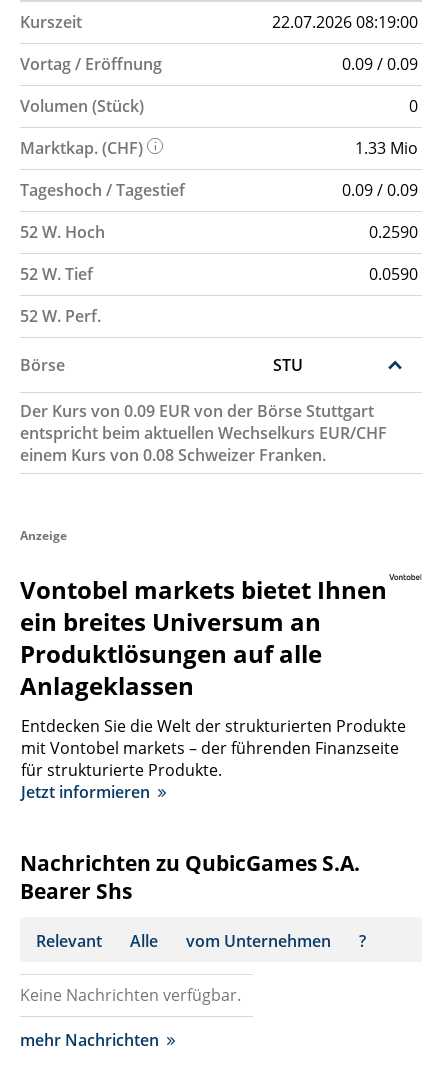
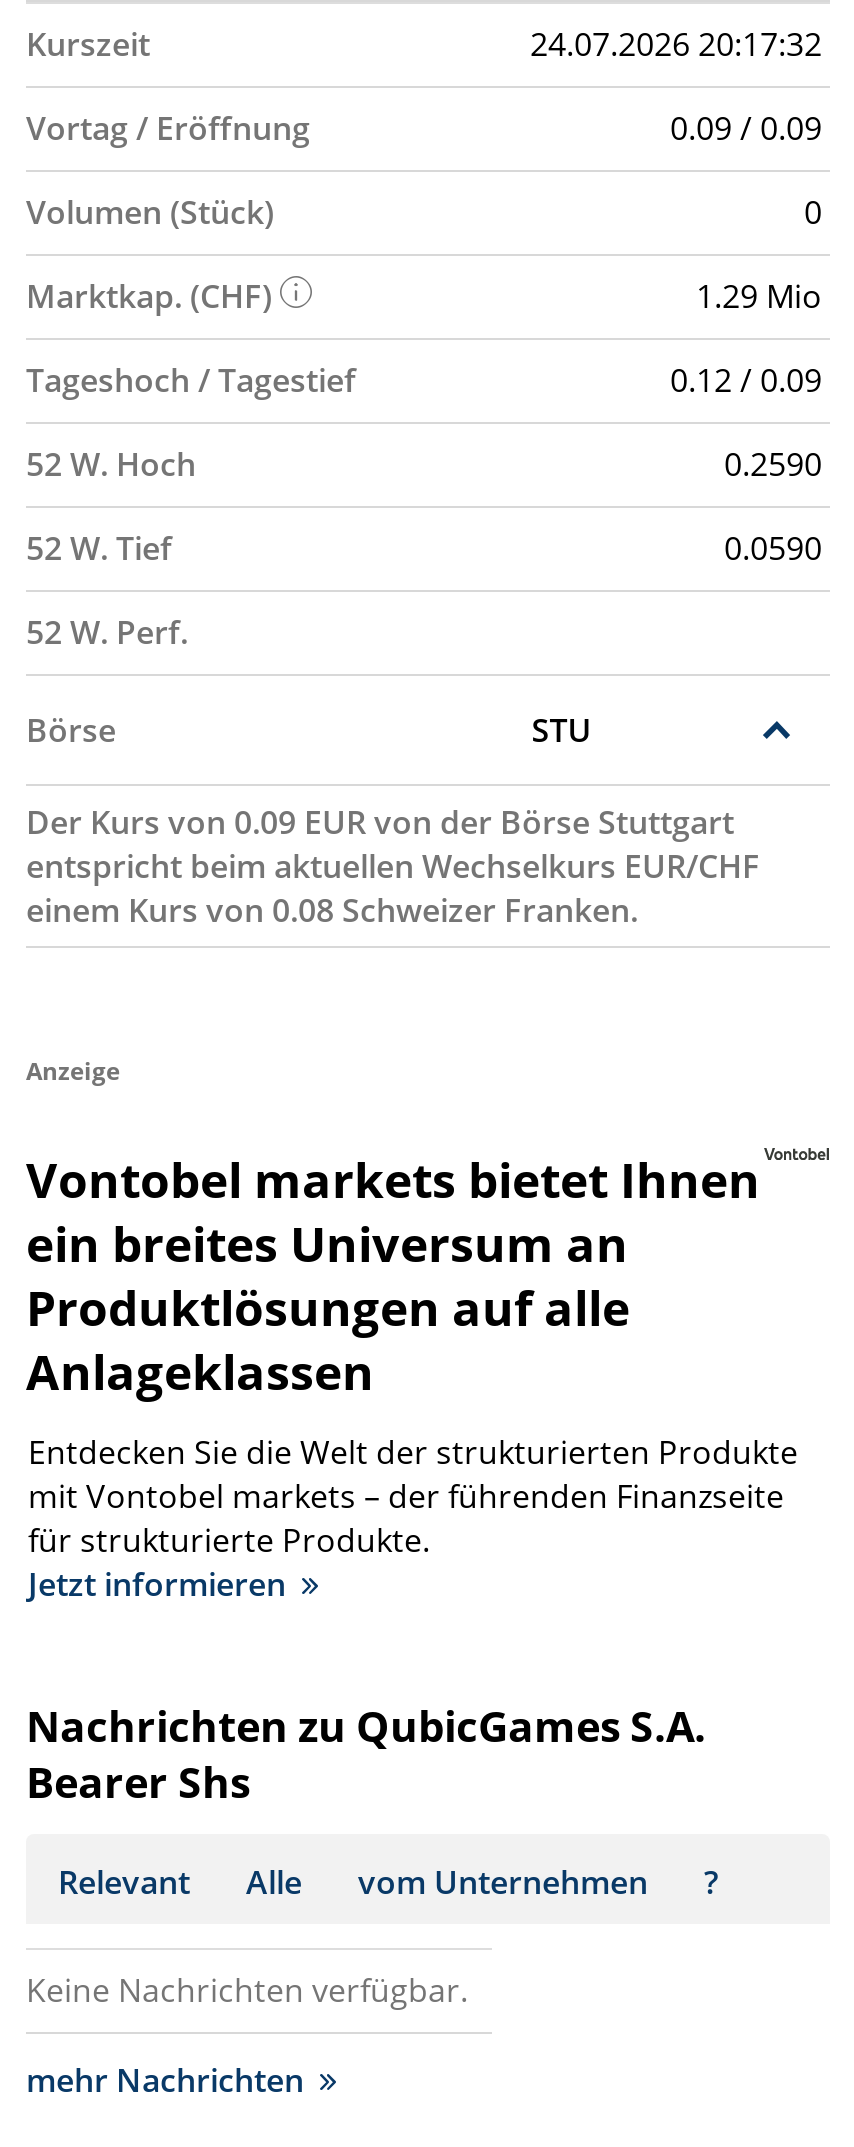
[272,11,418,33] 22.07.2026 08:19:00 -> [530,22,822,66] 24.07.2026 20:17:32
[355,137,418,159] 1.33 Mio -> [696,274,822,318] 1.29 Mio
[342,179,418,201] 0.09 / 0.09 -> [670,358,822,402] 0.12 / 0.09

